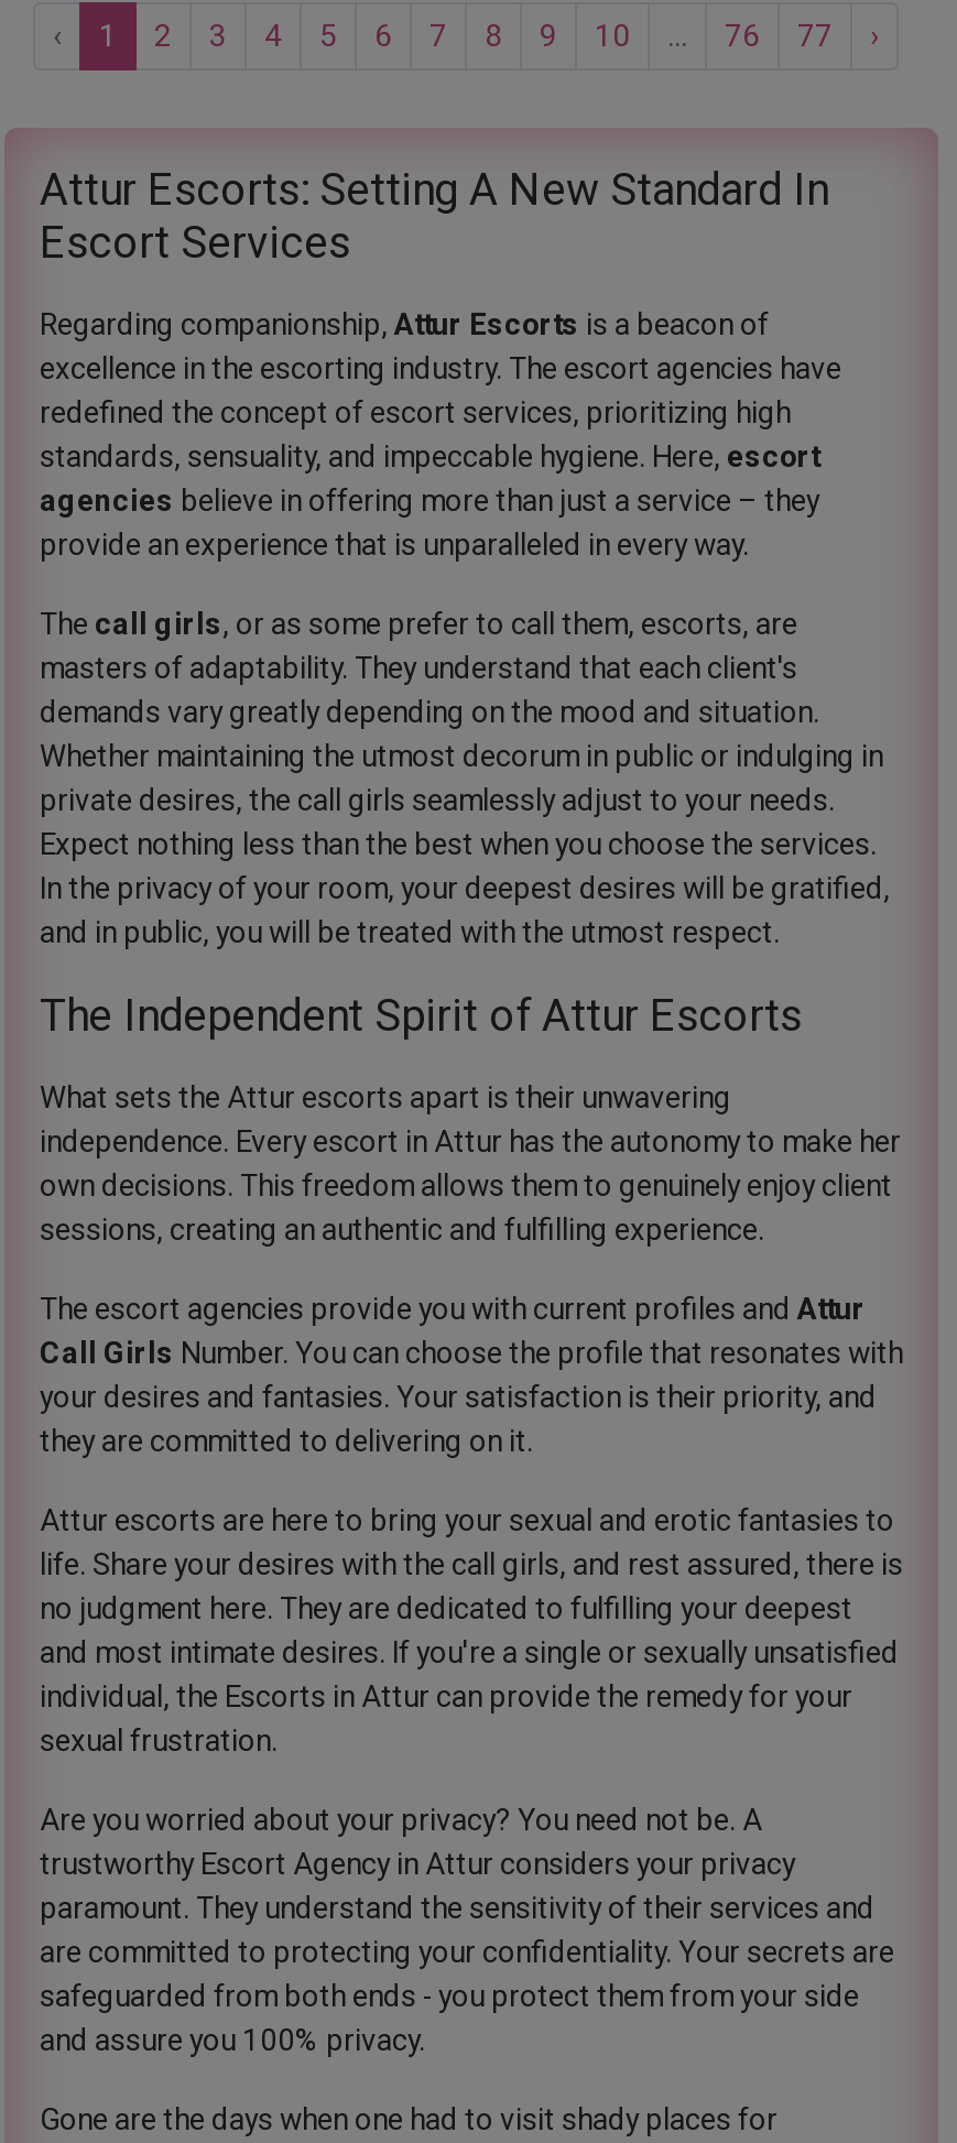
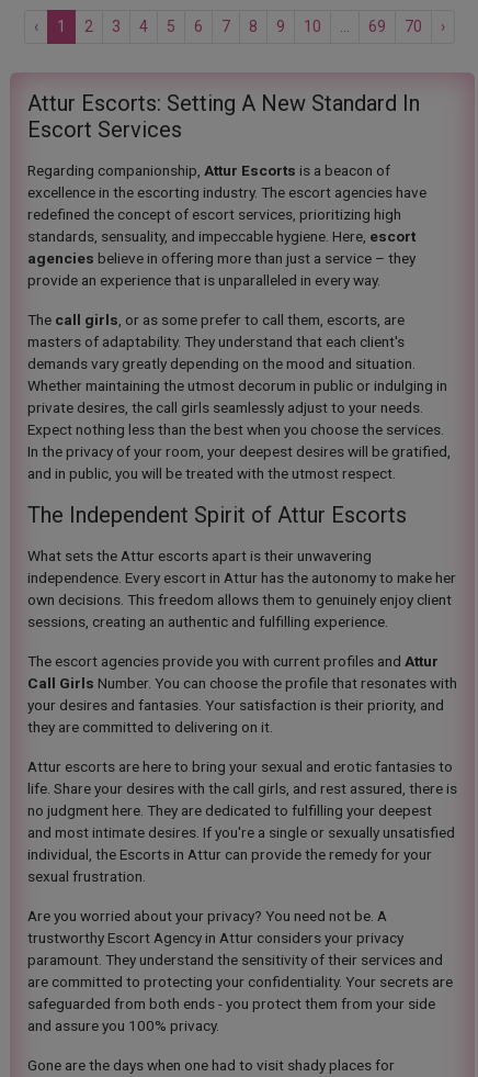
[725,18,760,53] 76 -> [368,18,386,35] 69
[797,18,833,53] 77 -> [405,18,422,35] 70

